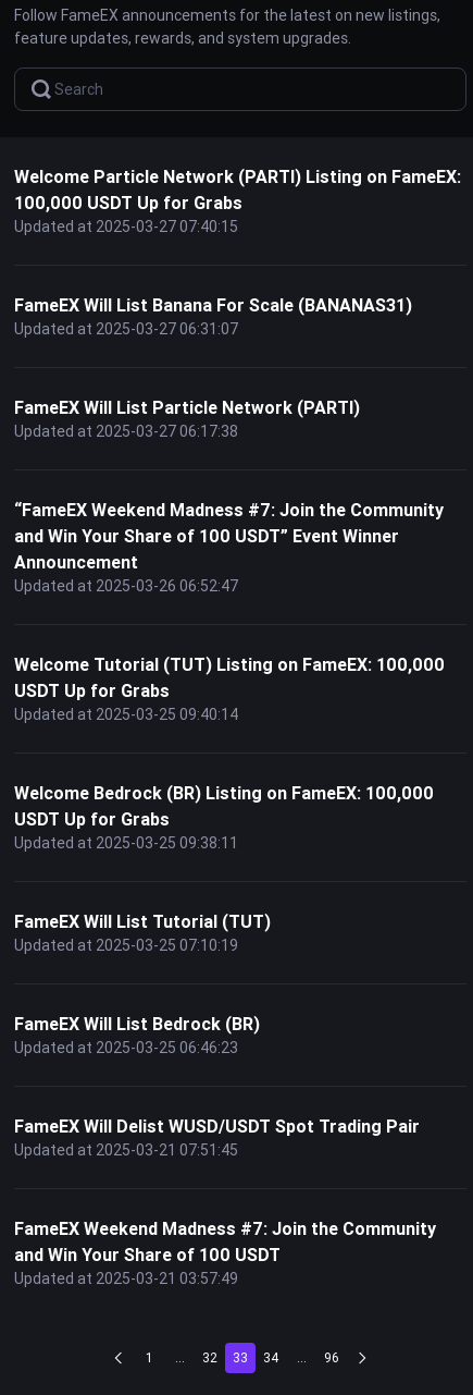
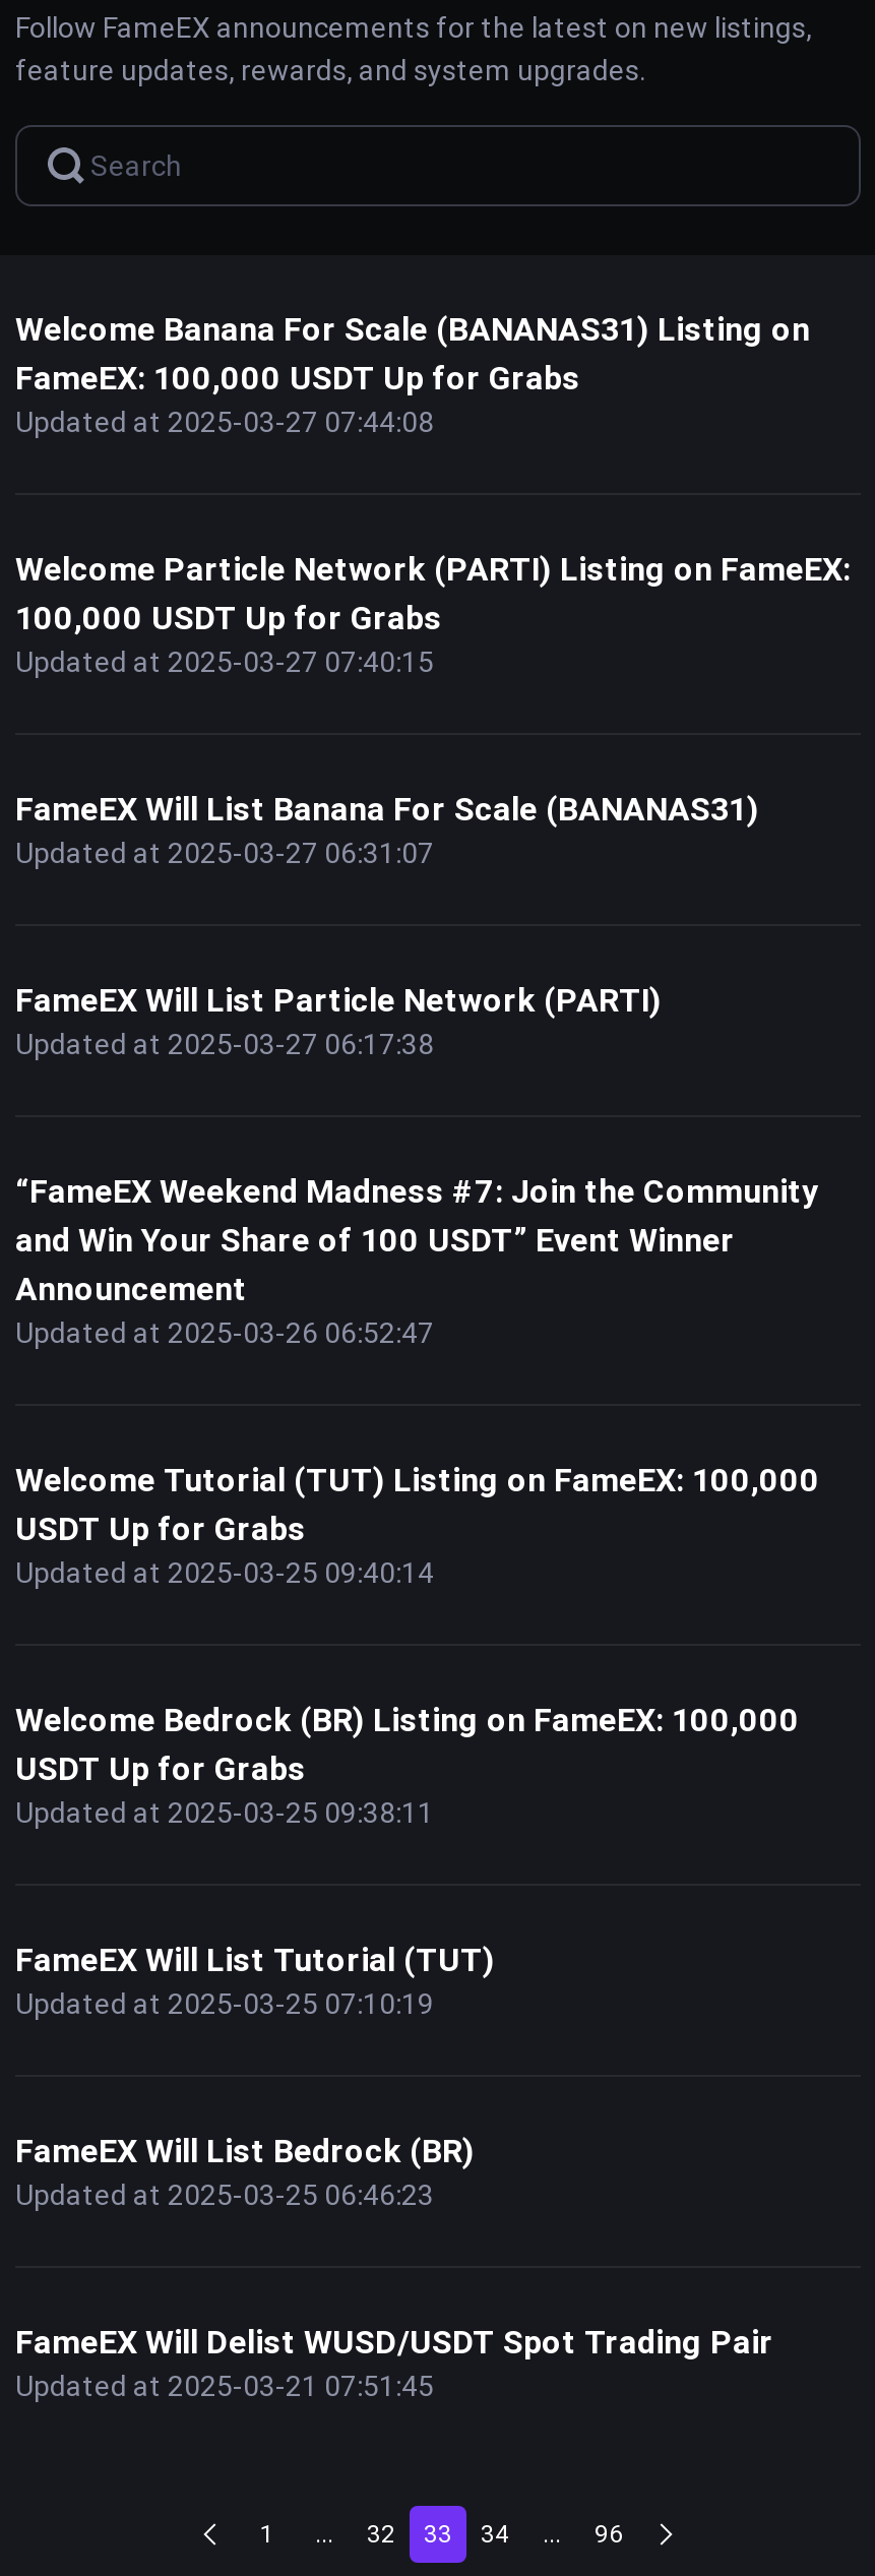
none -> [15,308,810,440] Welcome Banana For Scale (BANANAS31) Listing on | FameEX: 100,000 USDT Up for Grabs | Updated at 2025-03-27 07:44:08
moved [14,166,461,1160] -> [15,548,851,2404]: Welcome Particle Network (PARTI) Listing on FameEX: | 100,000 USDT Up for Grabs | Updated at 2025-03-27 07:40:15 | ... | FameEX Will Delist WUSD/USDT Spot Trading Pair | Updated at 2025-03-21 07:51:45
[14,1217,436,1288] FameEX Weekend Madness #7: Join the Community | and Win Your Share of 100 USDT | Updated at 2025-03-21 03:57:49 -> none

